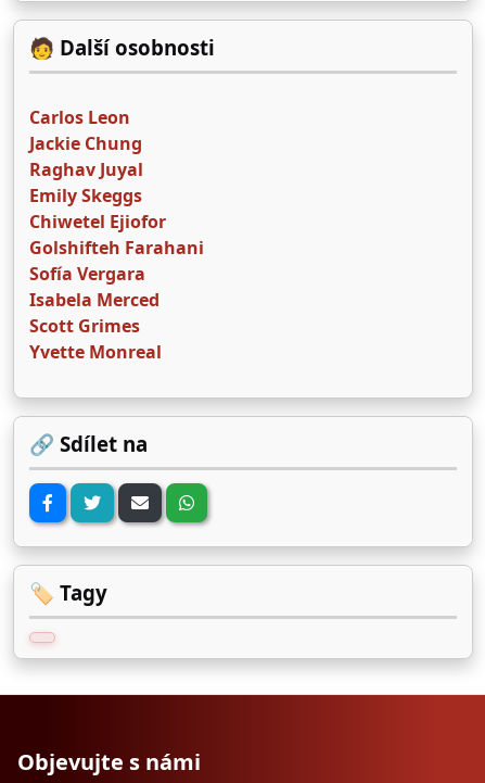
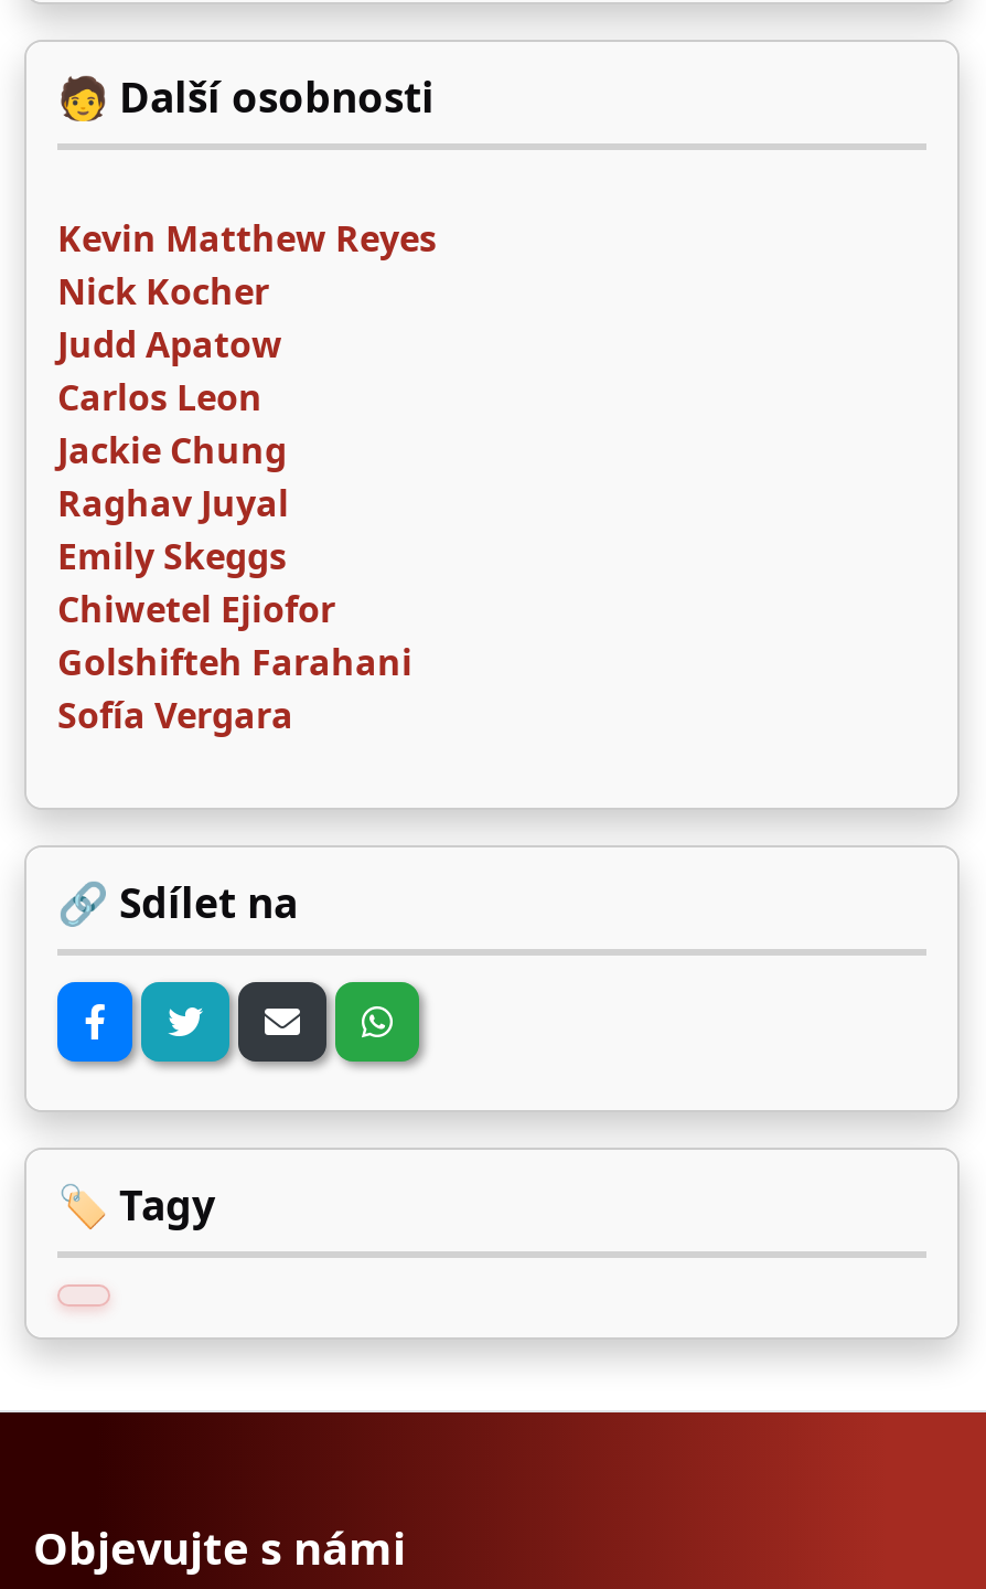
none -> [57,214,437,369] Kevin Matthew Reyes | Nick Kocher | Judd Apatow
moved [29,105,204,286] -> [57,373,412,740]: Carlos Leon | Jackie Chung | Raghav Juyal | Emily Skeggs | Chiwetel Ejiofor | Golshifteh Farahani | Sofía Vergara
[29,288,162,364] Isabela Merced | Scott Grimes | Yvette Monreal -> none

